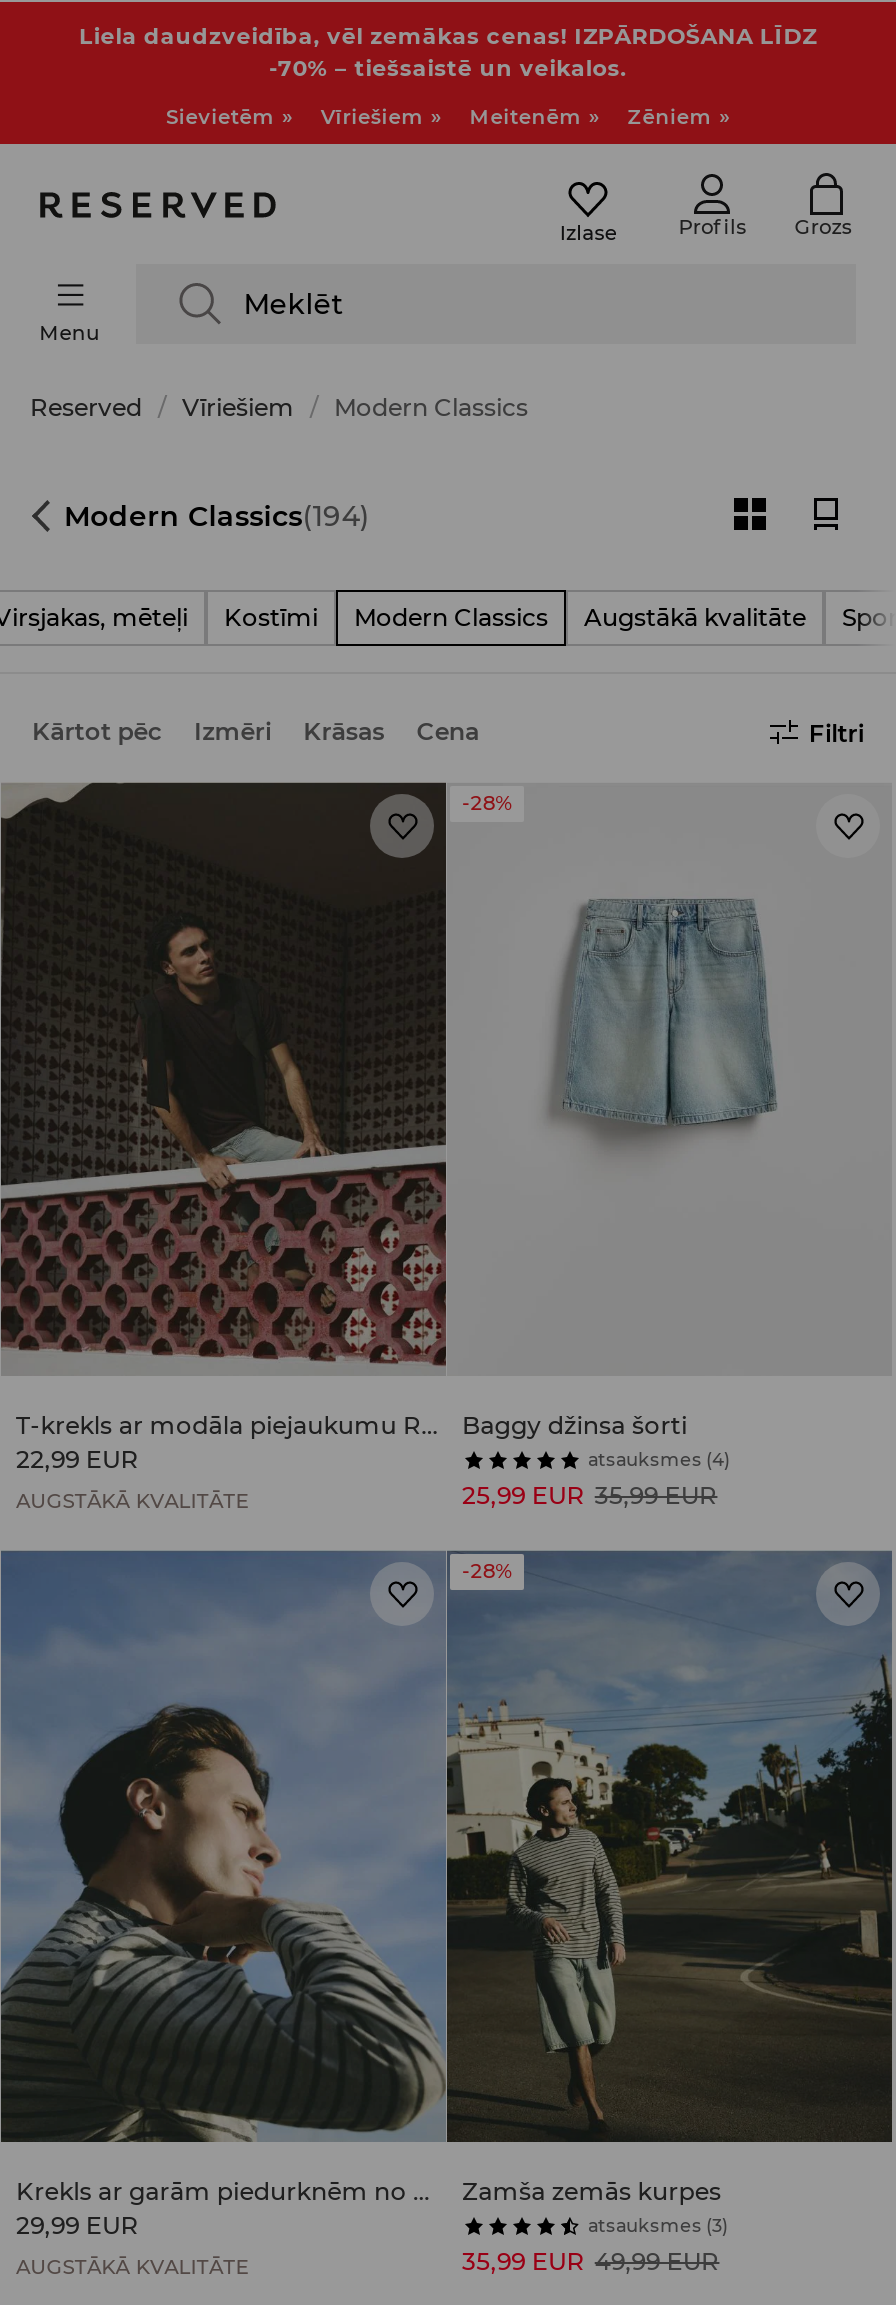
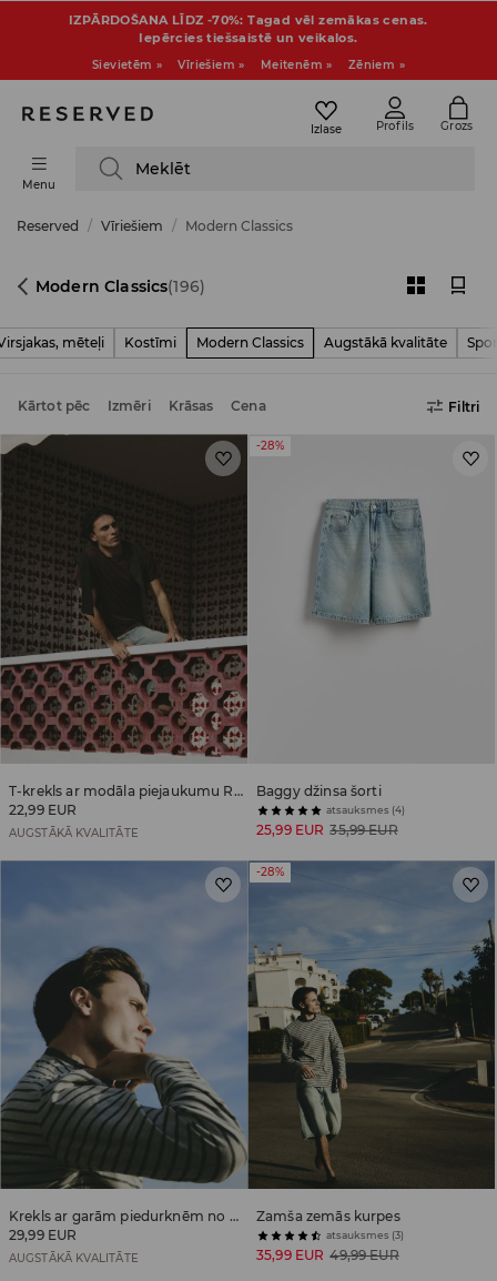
[79,22,817,82] Liela daudzveidība, vēl zemākas cenas! IZPĀRDOŠANA LĪDZ | -70% – tiešsaistē un veikalos. -> [69,12,428,46] IZPĀRDOŠANA LĪDZ -70%: Tagad vēl zemākas cenas. | Iepērcies tiešsaistē un veikalos.
[64,498,370,534] Modern Classics(194) -> [35,276,205,296] Modern Classics(196)

